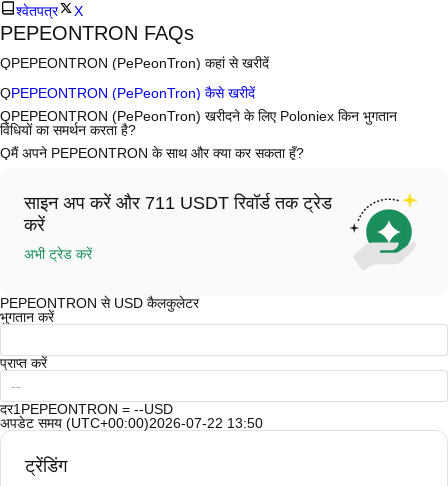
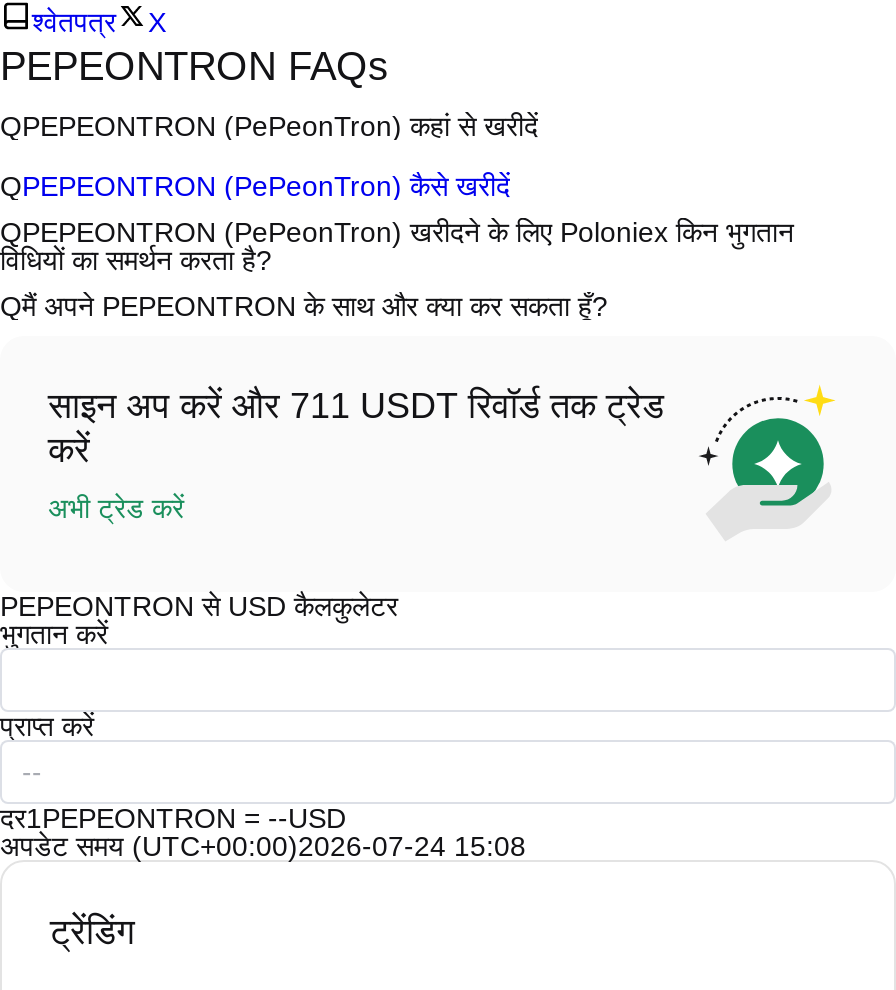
[0,415,263,431] अपडेट समय (UTC+00:00)2026-07-22 13:50 -> [0,830,526,862] अपडेट समय (UTC+00:00)2026-07-24 15:08

